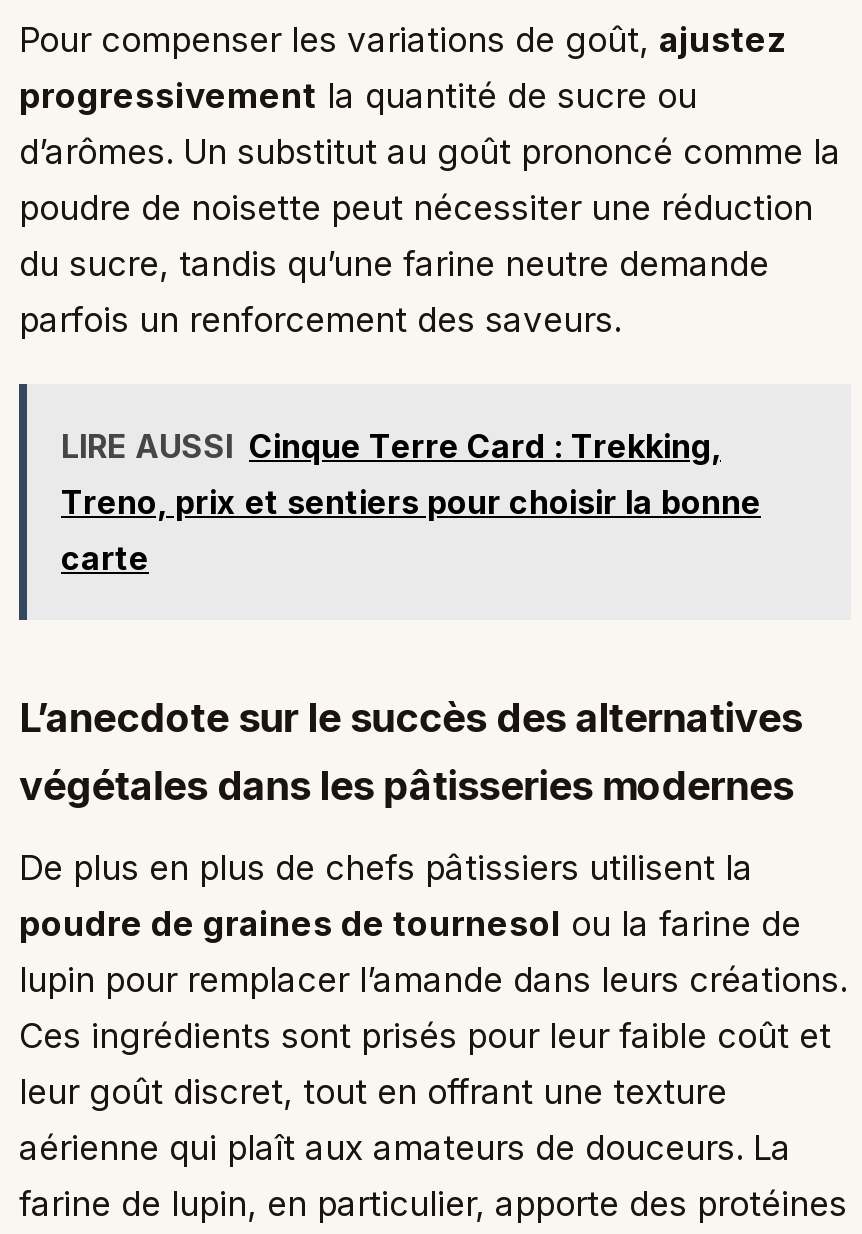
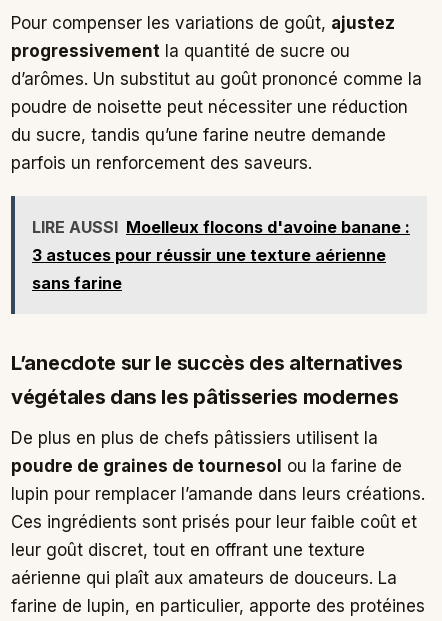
[61,427,761,579] LIRE AUSSI Cinque Terre Card : Trekking, | Treno, prix et sentiers pour choisir la bonne | carte -> [32,217,410,293] LIRE AUSSI Moelleux flocons d'avoine banane : | 3 astuces pour réussir une texture aérienne | sans farine

